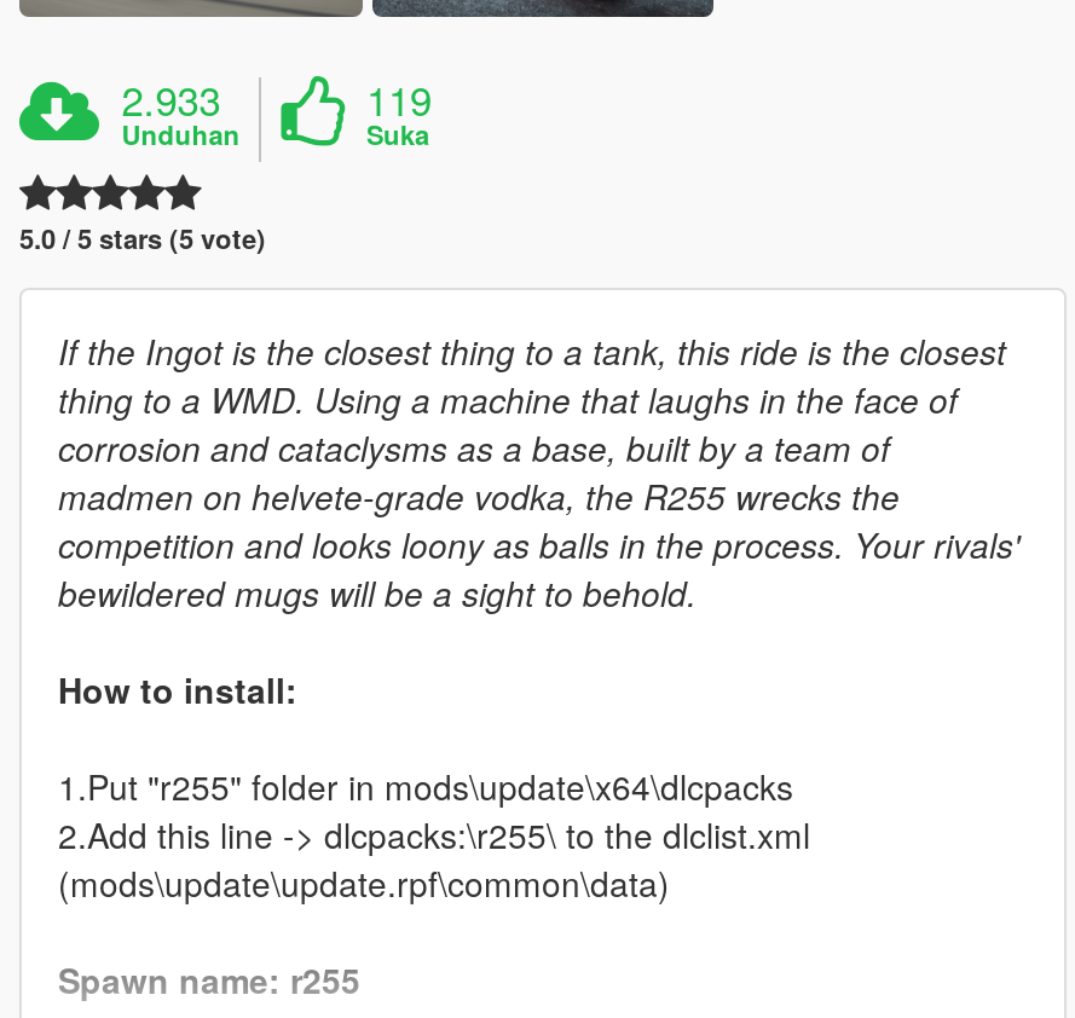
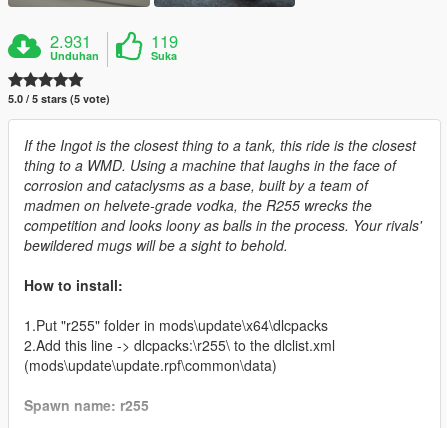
[121,71,221,129] 2.933 -> [50,29,91,53] 2.931

